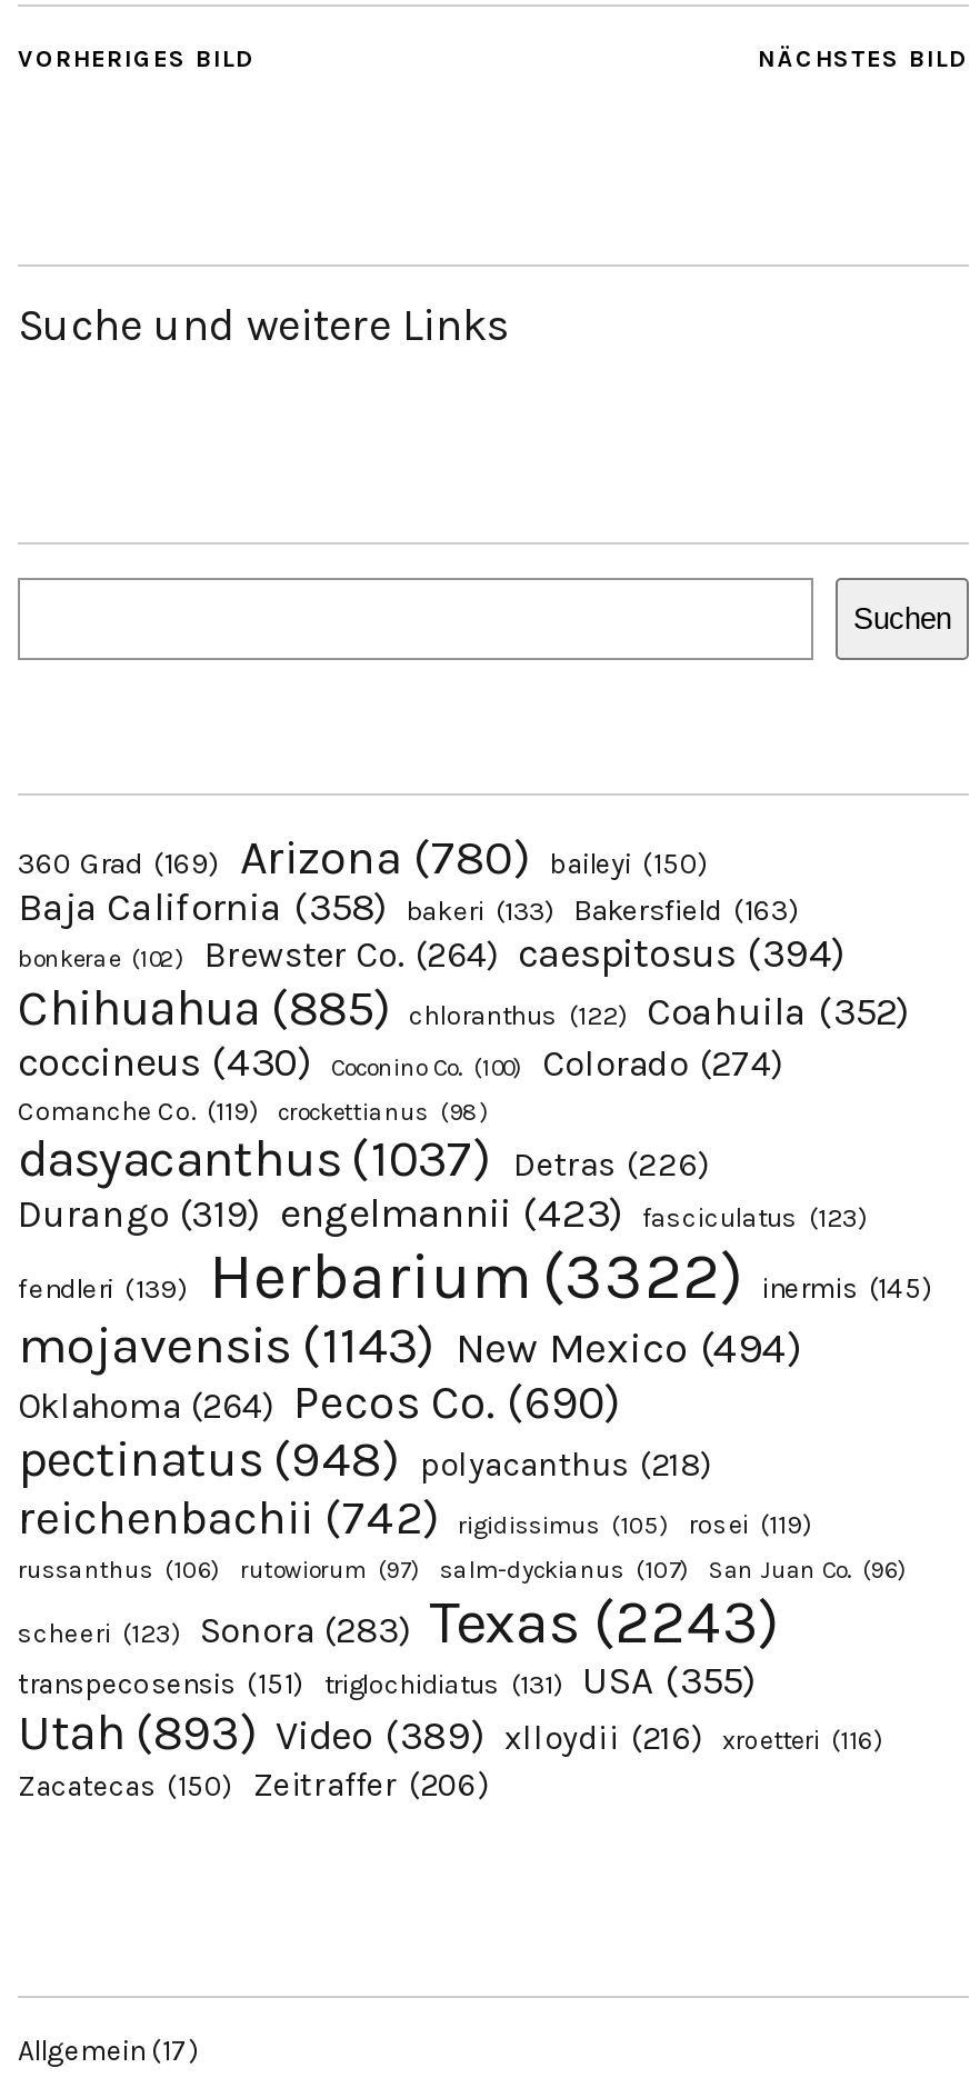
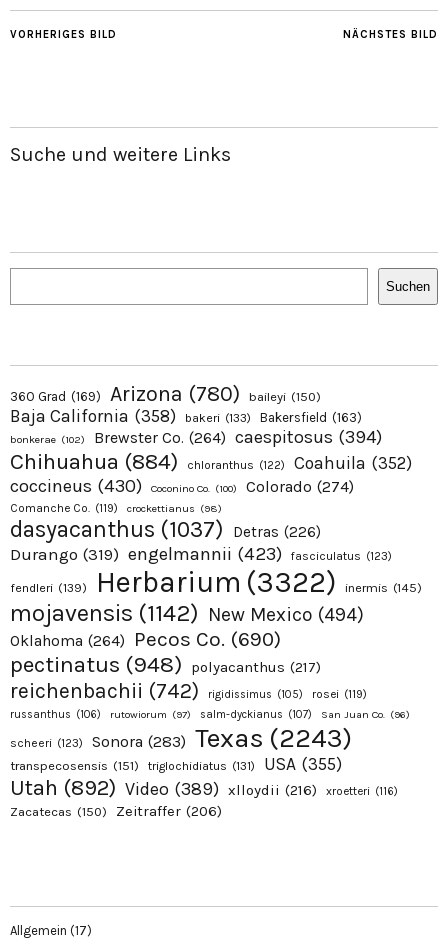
[18,977,909,1037] Chihuahua (885) chloranthus (122) Coahuila (352) -> [10,448,412,475] Chihuahua (884) chloranthus (122) Coahuila (352)
[18,1313,802,1375] mojavensis (1143) New Mexico (494) -> [10,599,364,627] mojavensis (1142) New Mexico (494)
[18,1428,711,1488] pectinatus (948) polyacanthus (218) -> [10,651,321,678] pectinatus (948) polyacanthus (217)
[18,1702,702,1762] Utah (893) Video (389) xlloydii (216) -> [10,774,317,801] Utah (892) Video (389) xlloydii (216)

